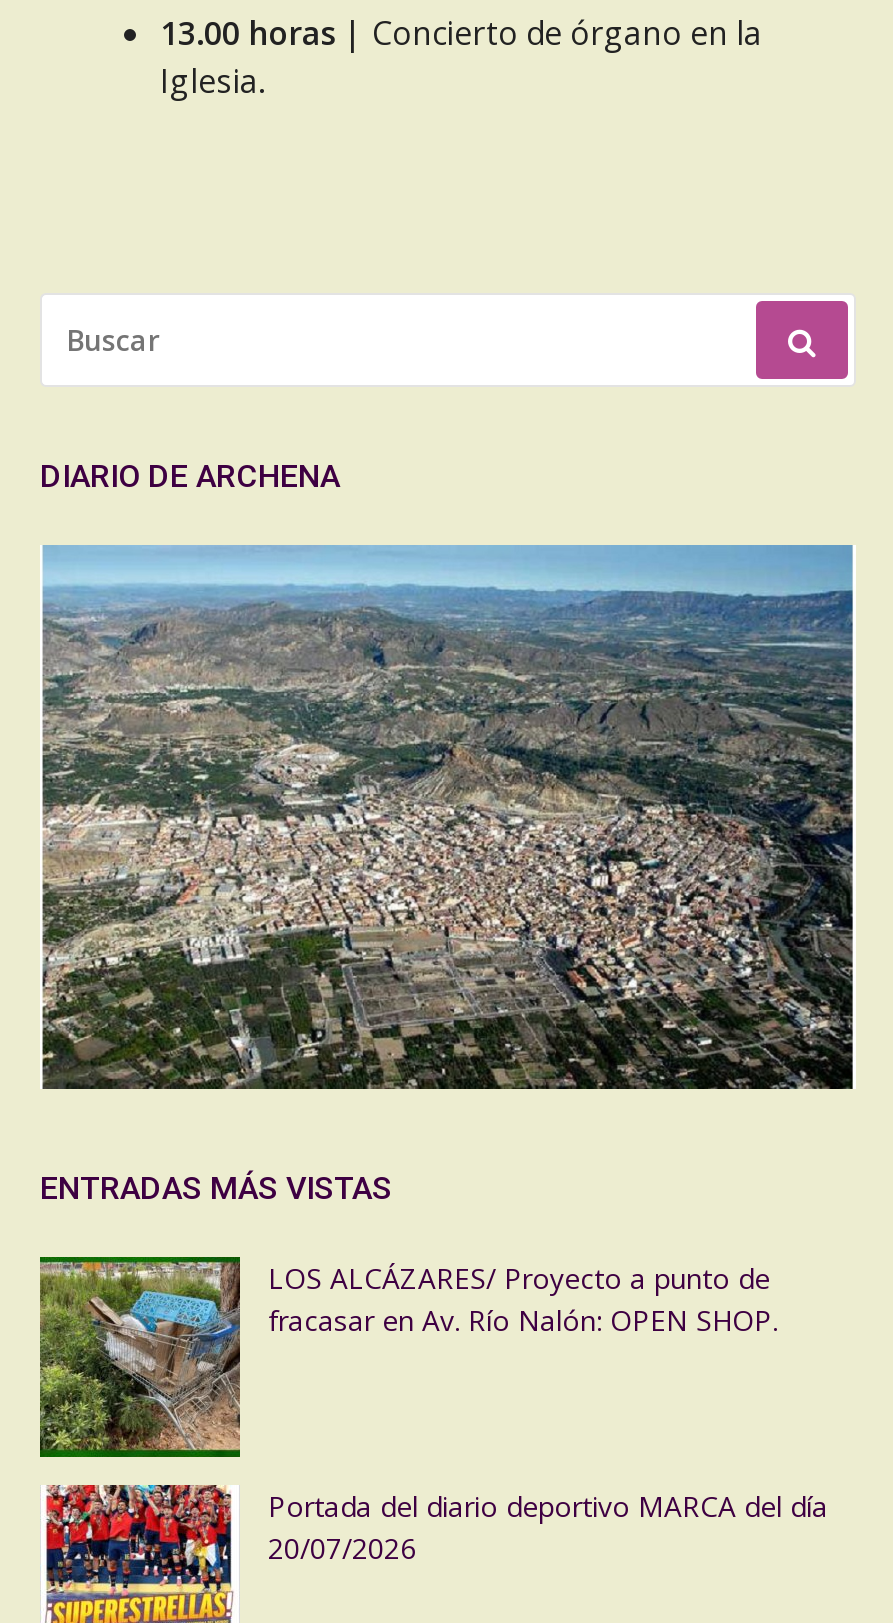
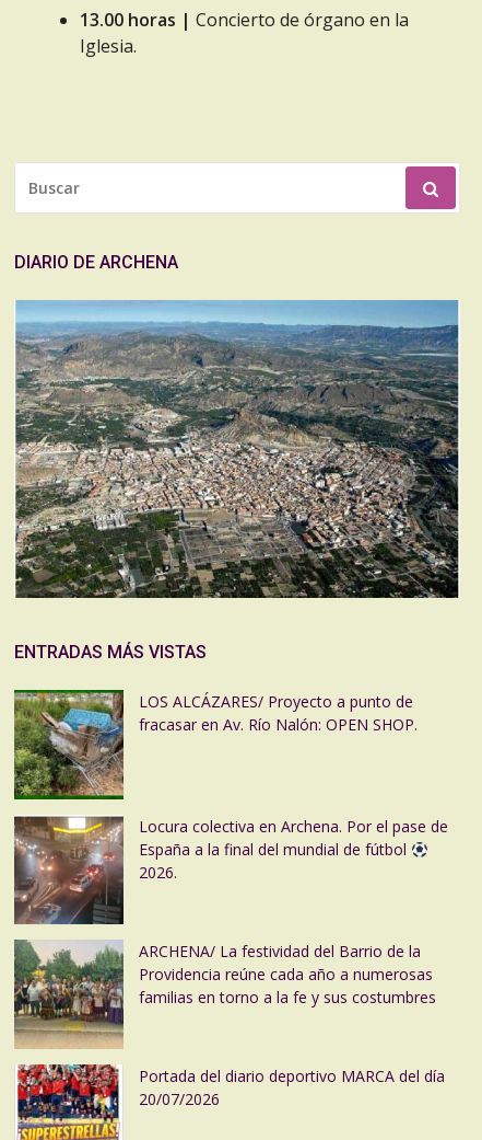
none -> [13,815,448,925] [image] | Locura colectiva en Archena. Por el pase de | España a la final del mundial de fútbol | 2026.
none -> [13,940,436,1049] [image] | ARCHENA/ La festividad del Barrio de la | Providencia reúne cada año a numerosas | familias en torno a la fe y sus costumbres

